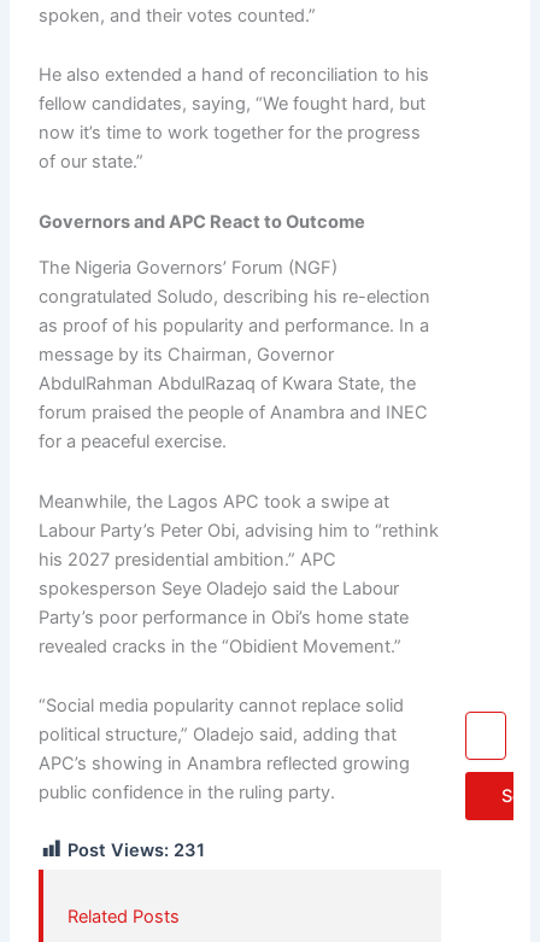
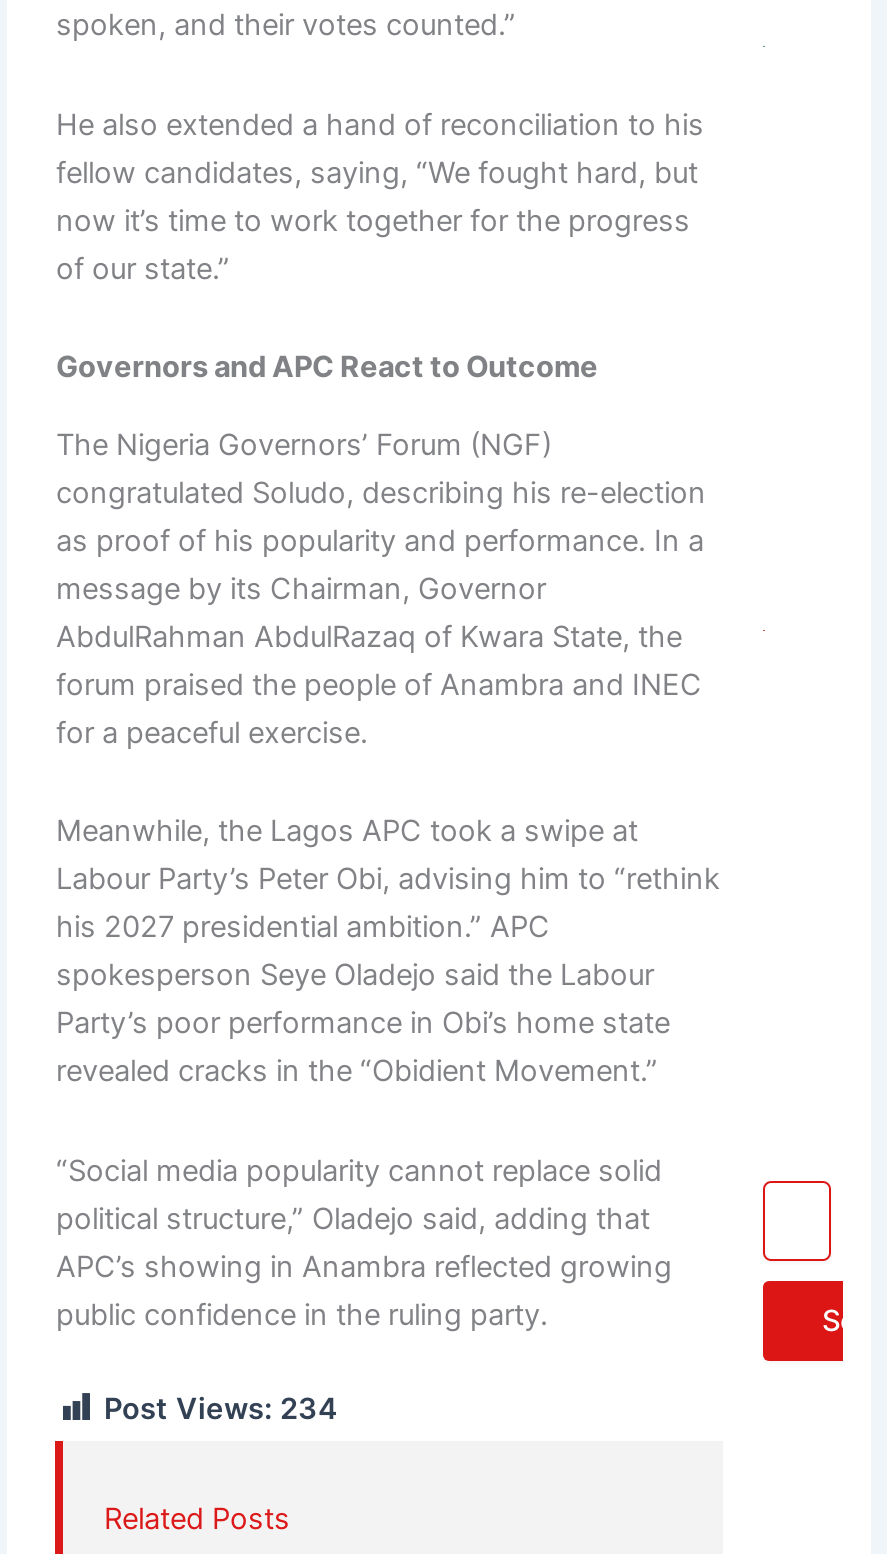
[68,839,206,861] Post Views: 231 -> [104,1392,338,1428] Post Views: 234

